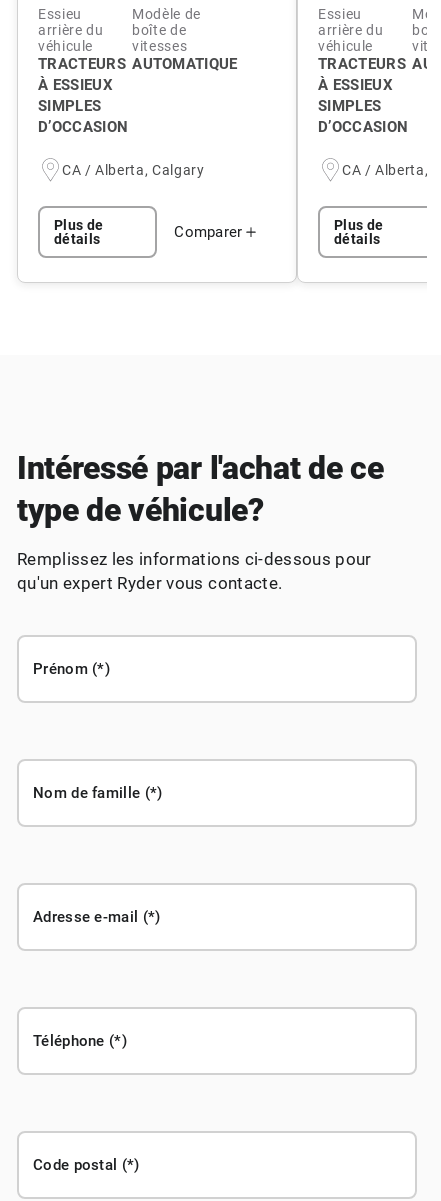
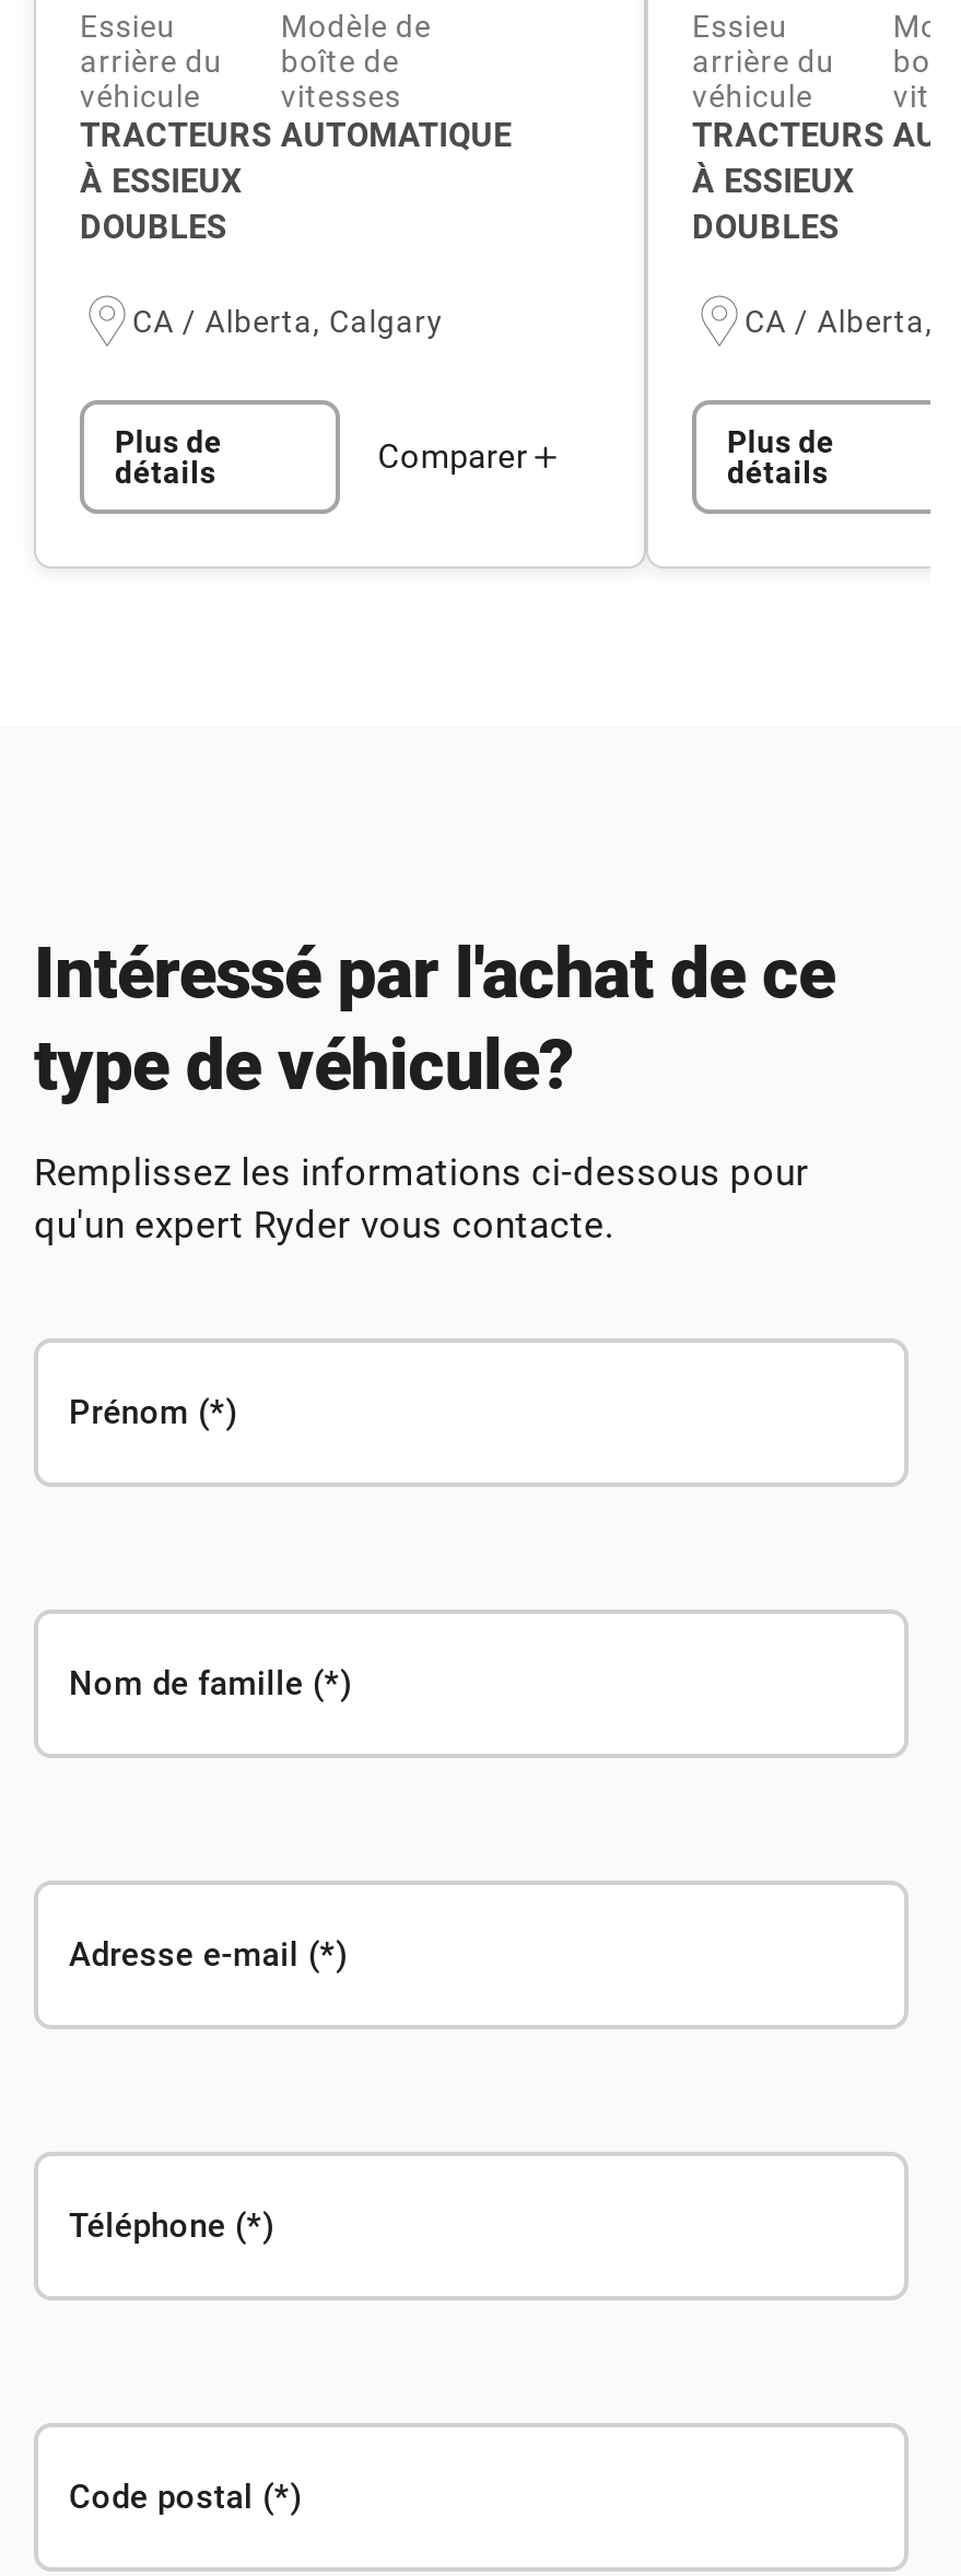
[38,97,128,136] SIMPLES | D’OCCASION -> [80,209,227,248] DOUBLES
[318,97,408,136] SIMPLES | D’OCCASION -> [692,209,839,248] DOUBLES

